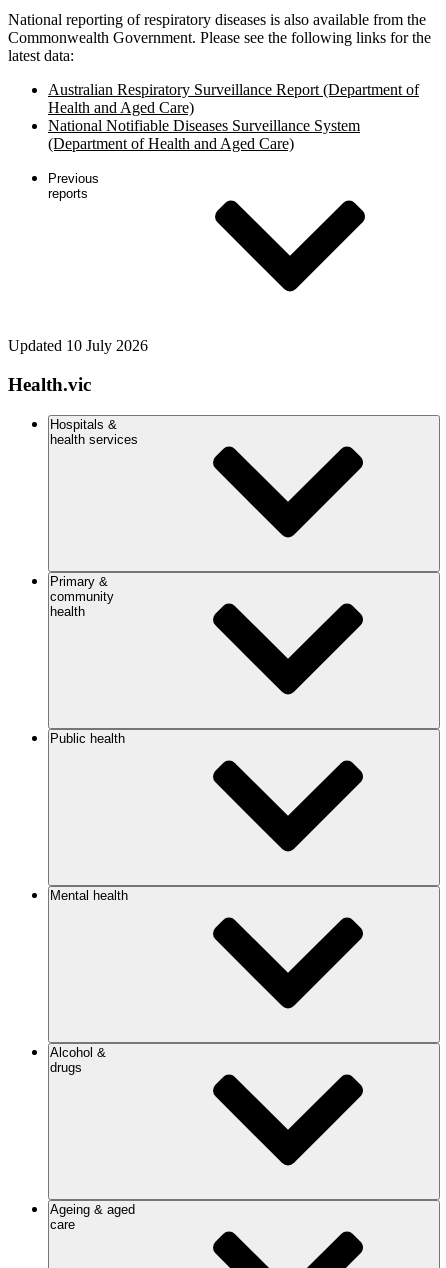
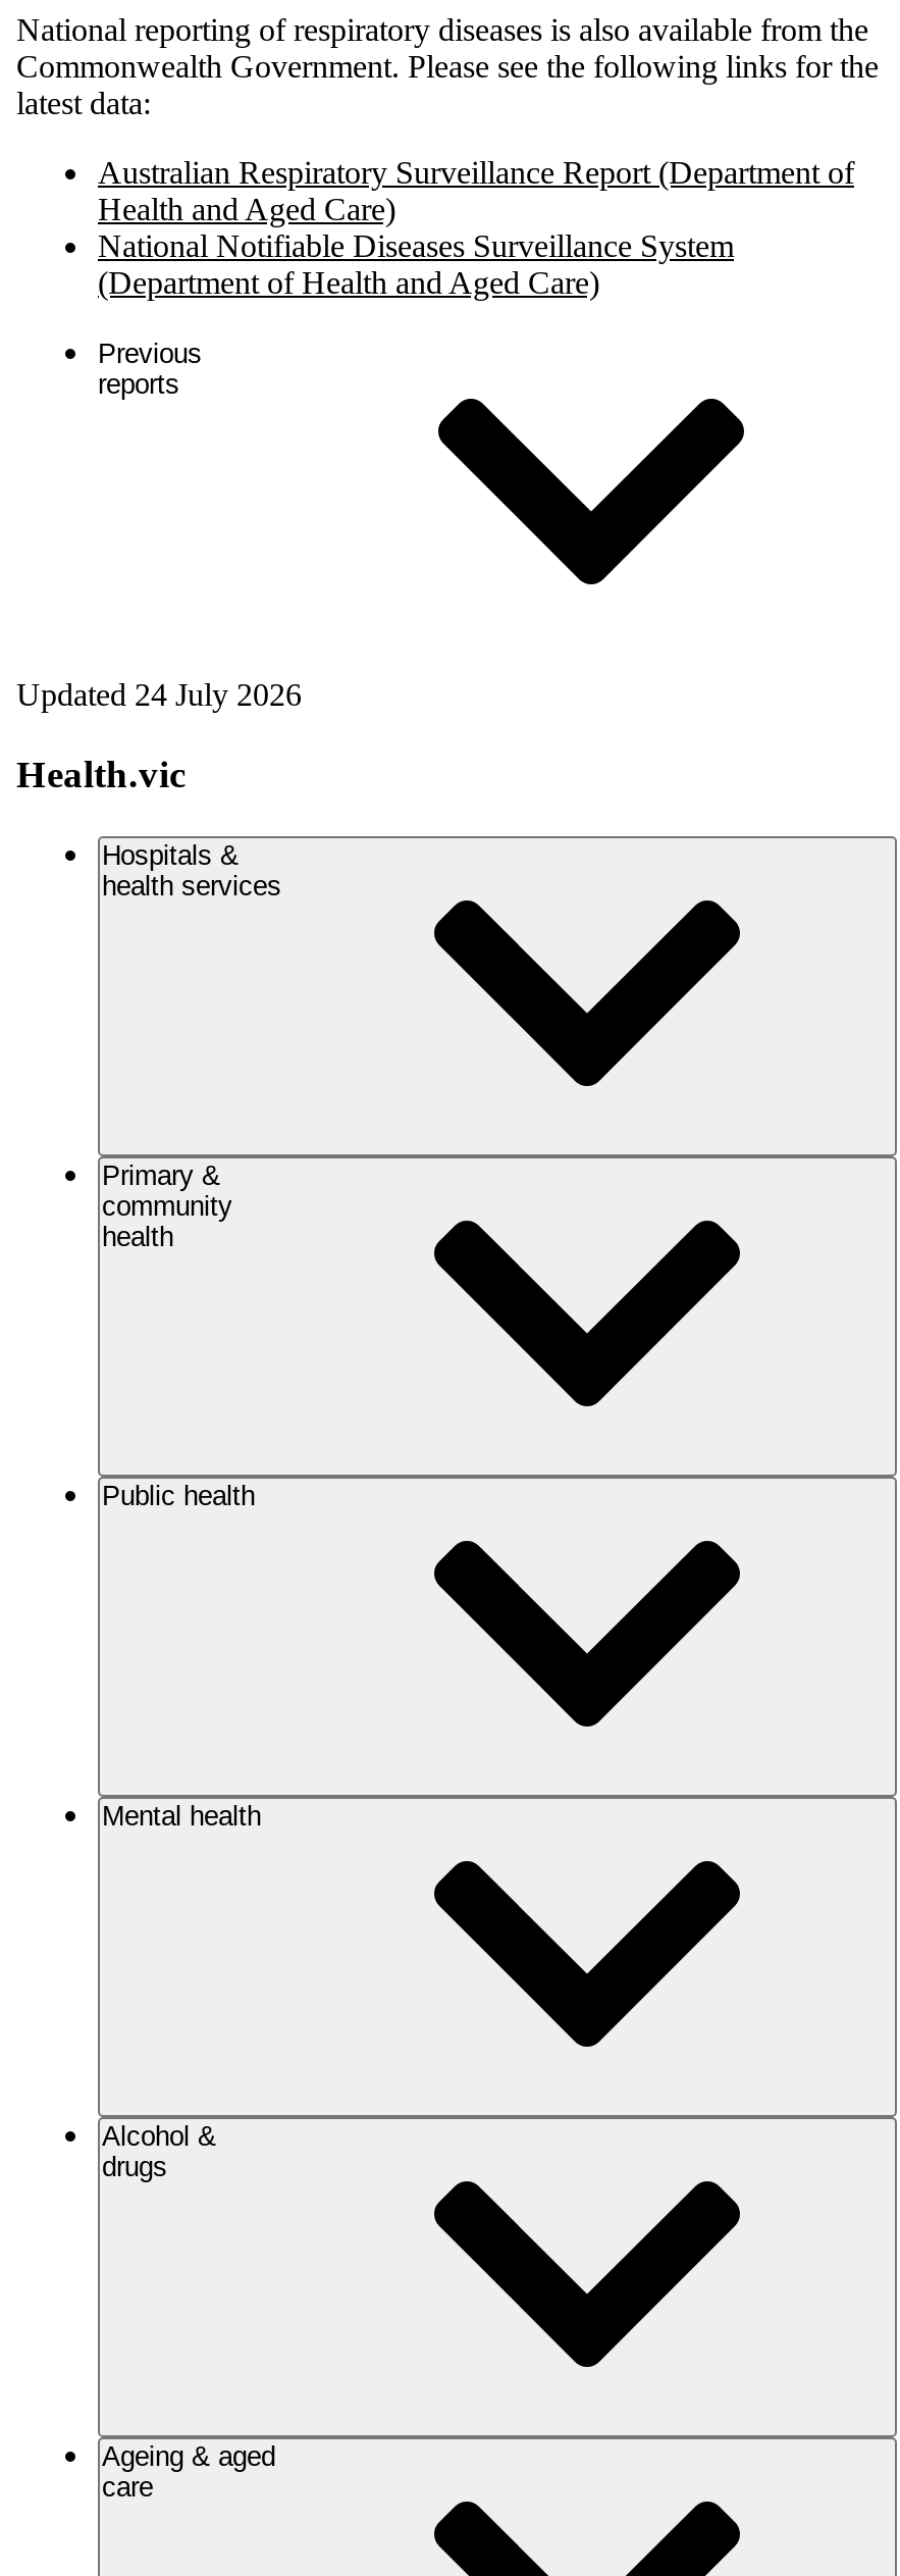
[8,337,148,354] Updated 10 July 2026 -> [16,678,302,712] Updated 24 July 2026

